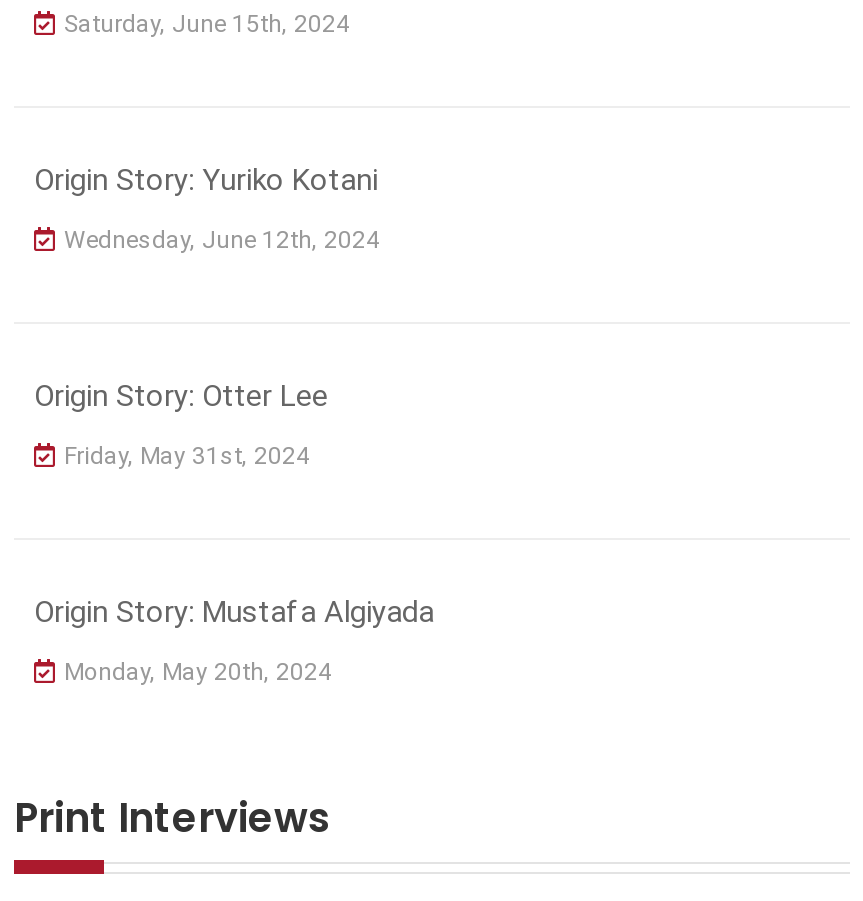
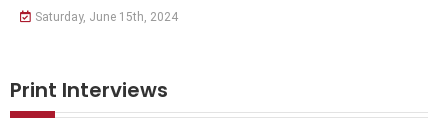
[34,161,380,253] Origin Story: Yuriko Kotani | Wednesday, June 12th, 2024 -> none
[34,377,328,469] Origin Story: Otter Lee | Friday, May 31st, 2024 -> none
[34,593,434,685] Origin Story: Mustafa Algiyada | Monday, May 20th, 2024 -> none

